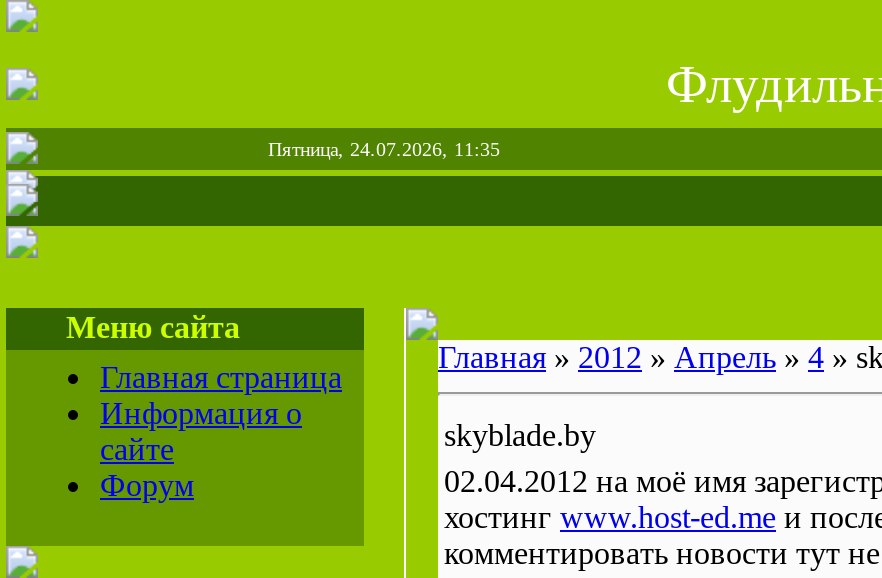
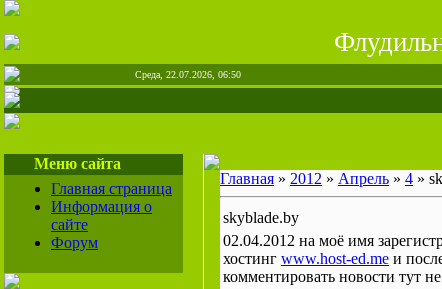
[268,138,500,160] Пятница, 24.07.2026, 11:35 -> [135,69,241,80] Среда, 22.07.2026, 06:50

